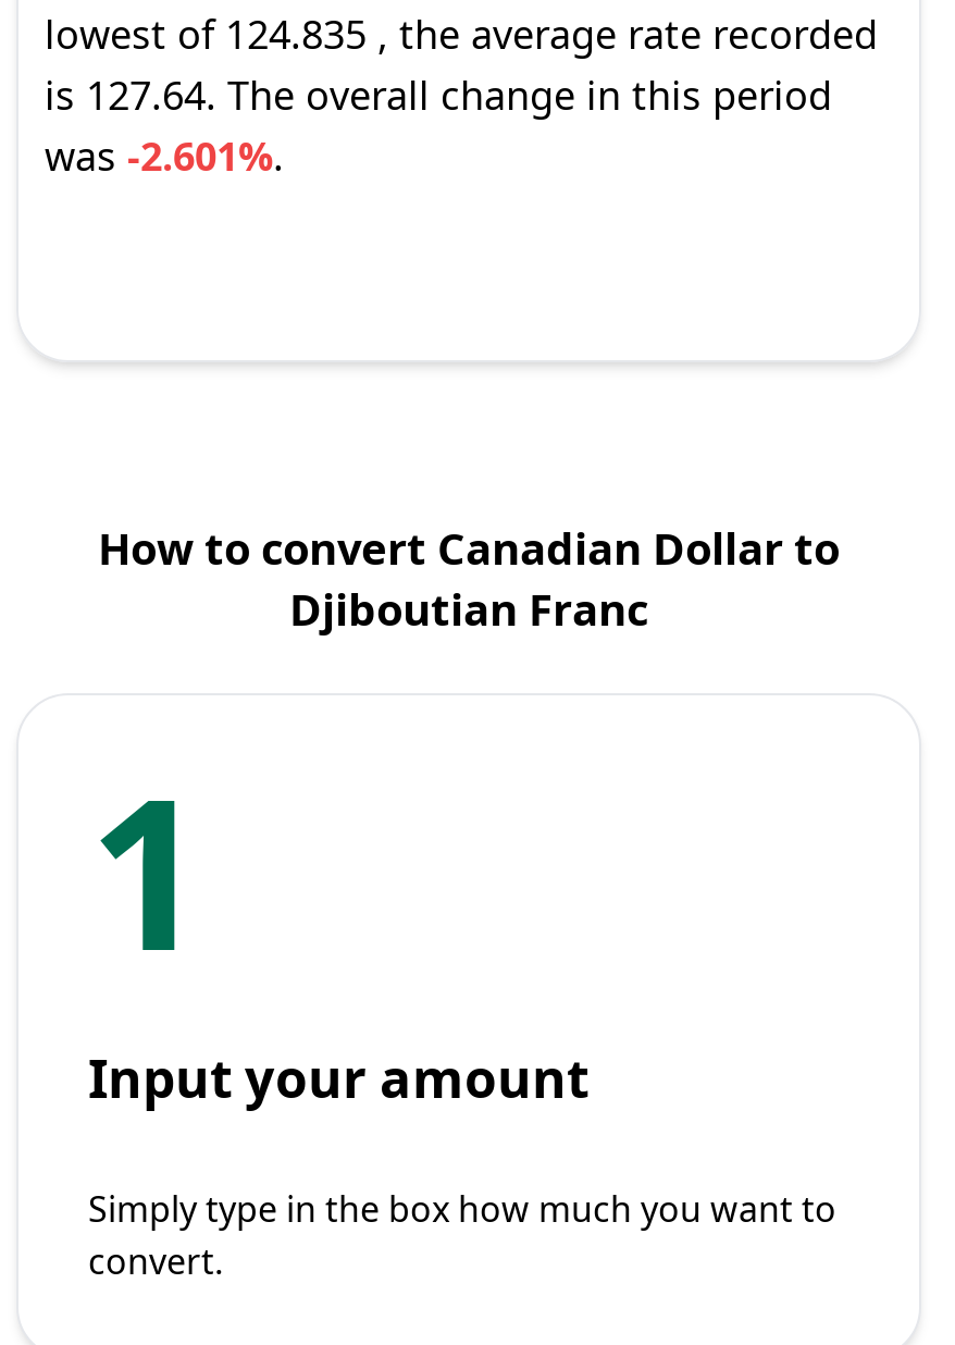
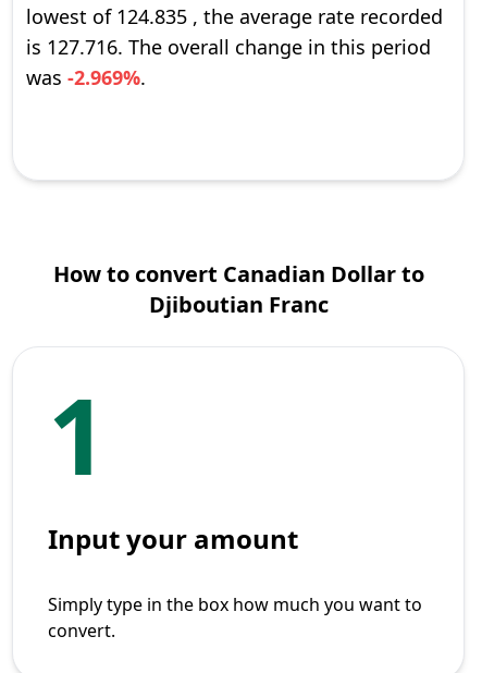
[45,67,832,120] is 127.64. The overall change in this period -> [26,34,431,60] is 127.716. The overall change in this period
[45,128,284,181] was -2.601%. -> [26,64,146,90] was -2.969%.

